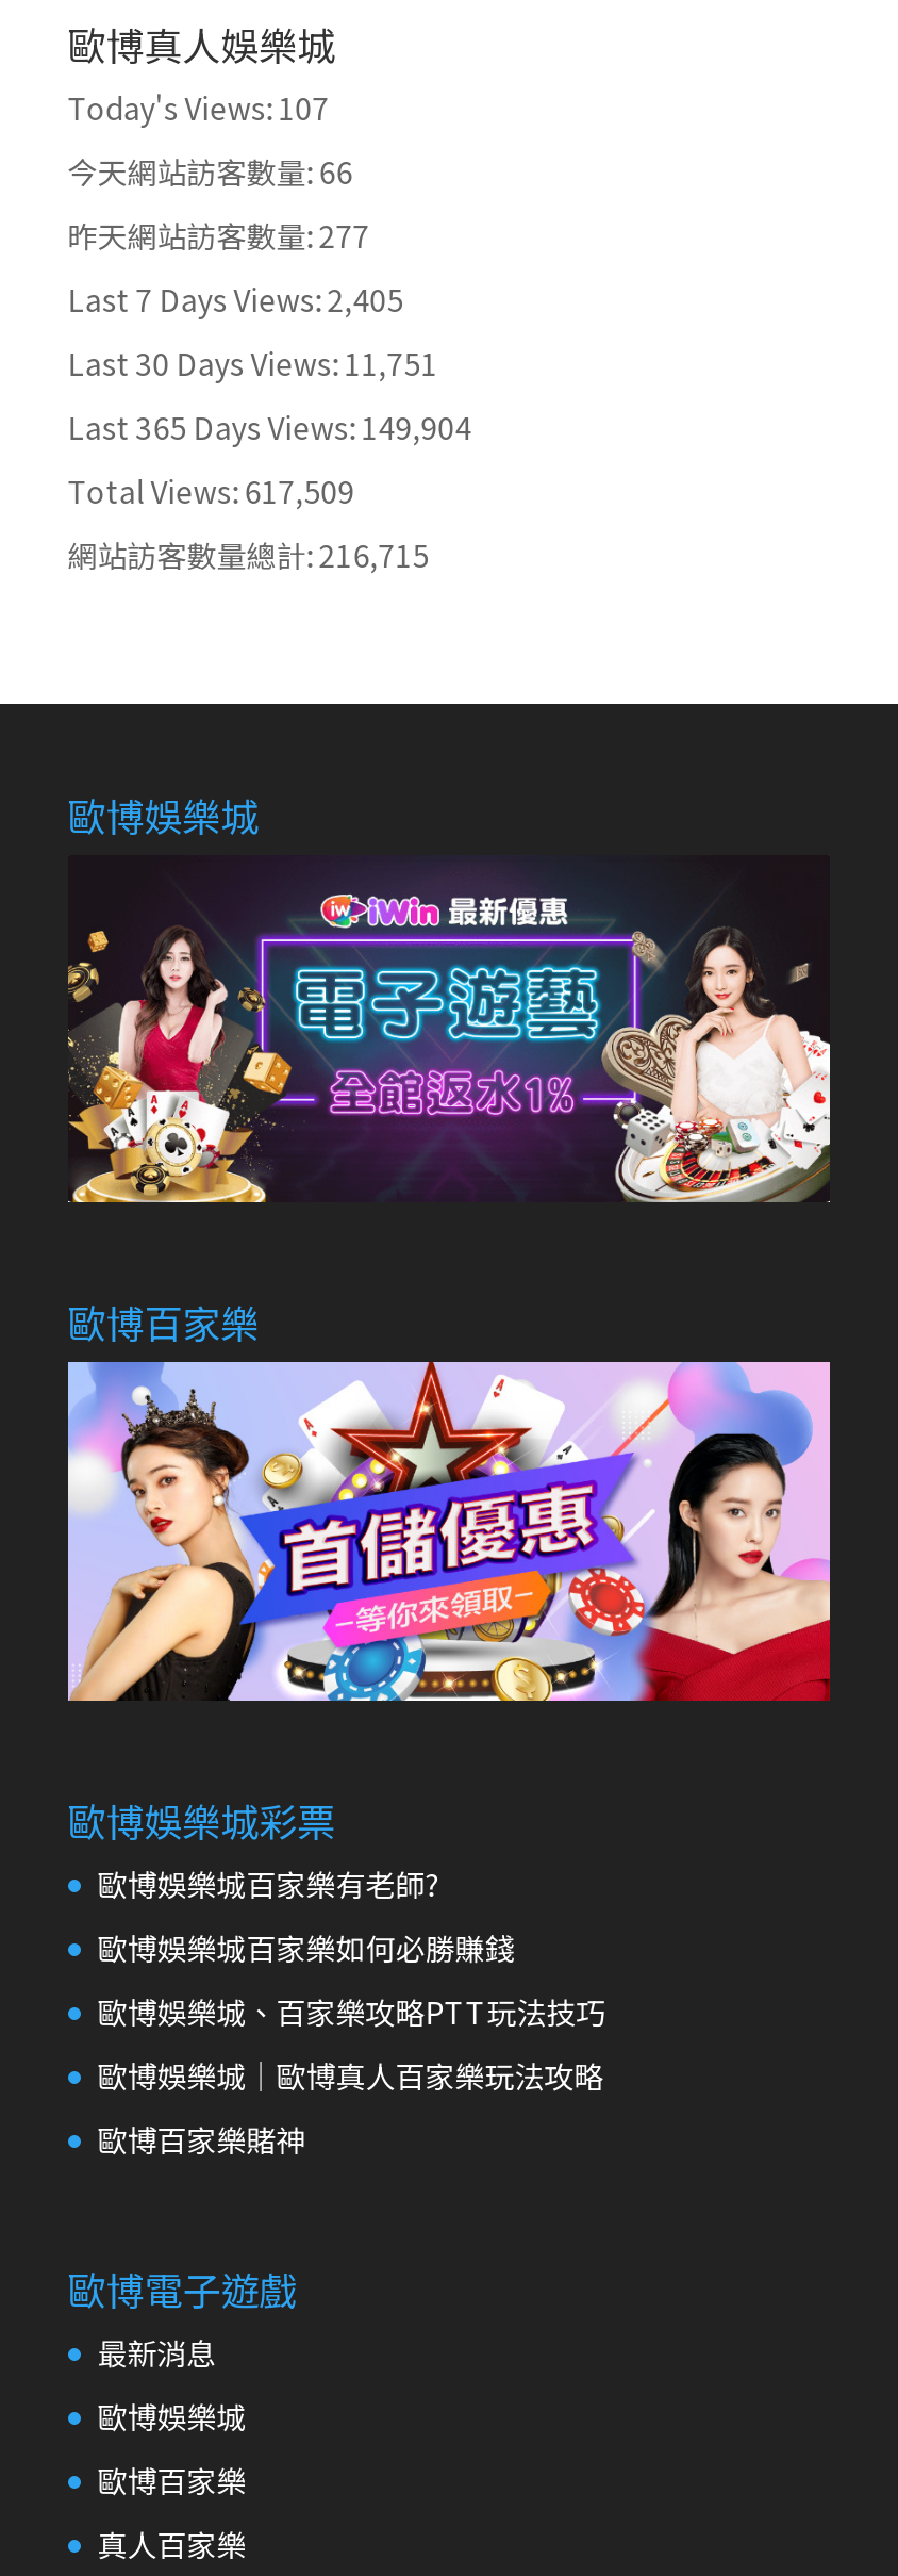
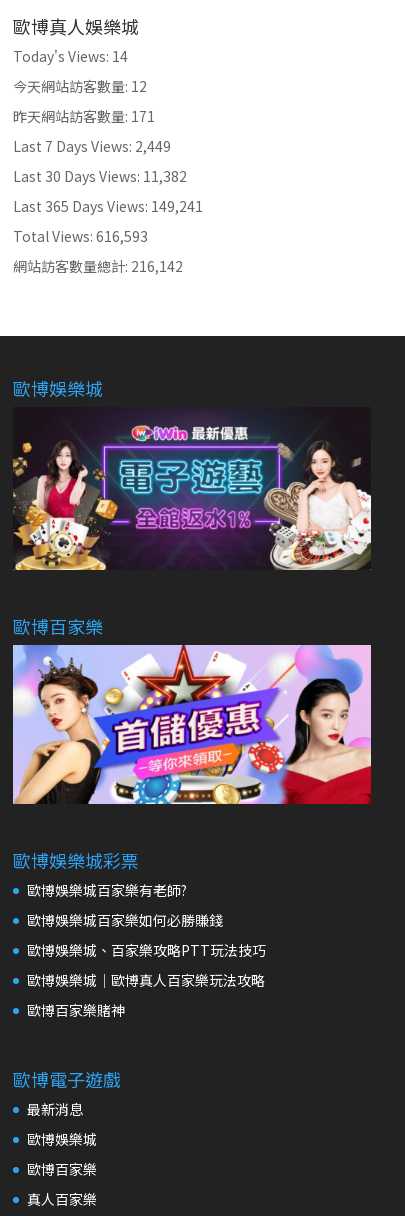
[68,86,329,129] Today's Views: 107 -> [13,46,128,66] Today's Views: 14
[68,150,353,193] 今天網站訪客數量: 66 -> [13,76,147,96] 今天網站訪客數量: 12
[68,214,370,257] 昨天網站訪客數量:277 -> [13,106,155,126] 昨天網站訪客數量:171
[68,278,404,321] Last 7 Days Views:2,405 -> [13,136,171,156] Last 7 Days Views:2,449
[68,342,438,384] Last 30 Days Views: 11,751 -> [13,166,187,186] Last 30 Days Views: 11,382
[68,406,472,448] Last 365 Days Views: 149,904 -> [13,196,203,216] Last 365 Days Views: 149,241
[68,470,355,512] Total Views: 617,509 -> [13,226,148,246] Total Views: 616,593
[68,534,429,576] 網站訪客數量總計:216,715 -> [13,256,183,276] 網站訪客數量總計:216,142

